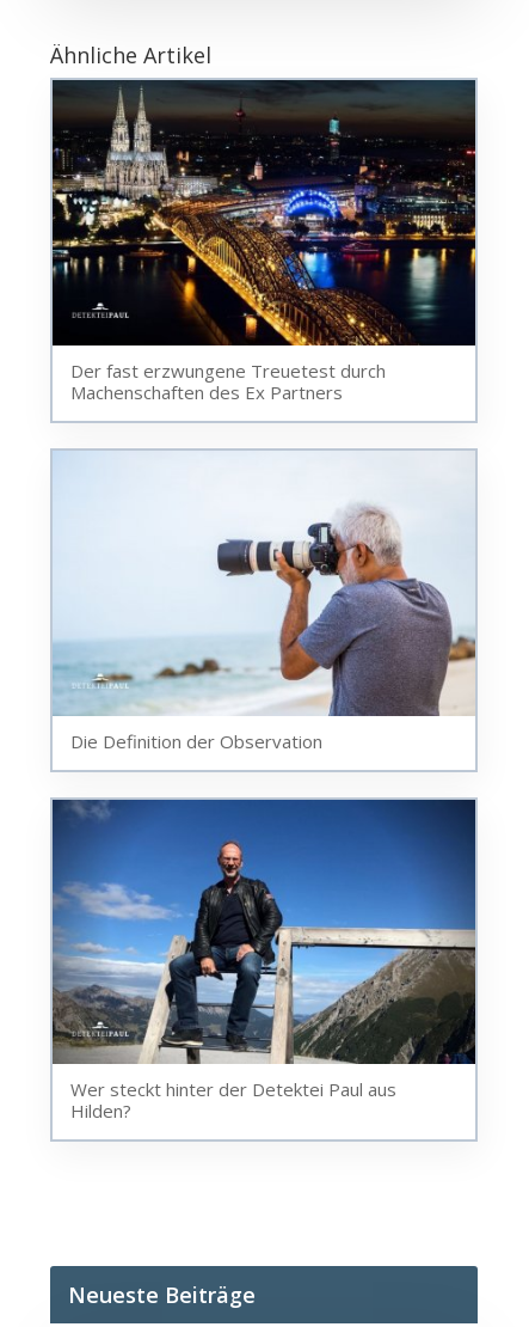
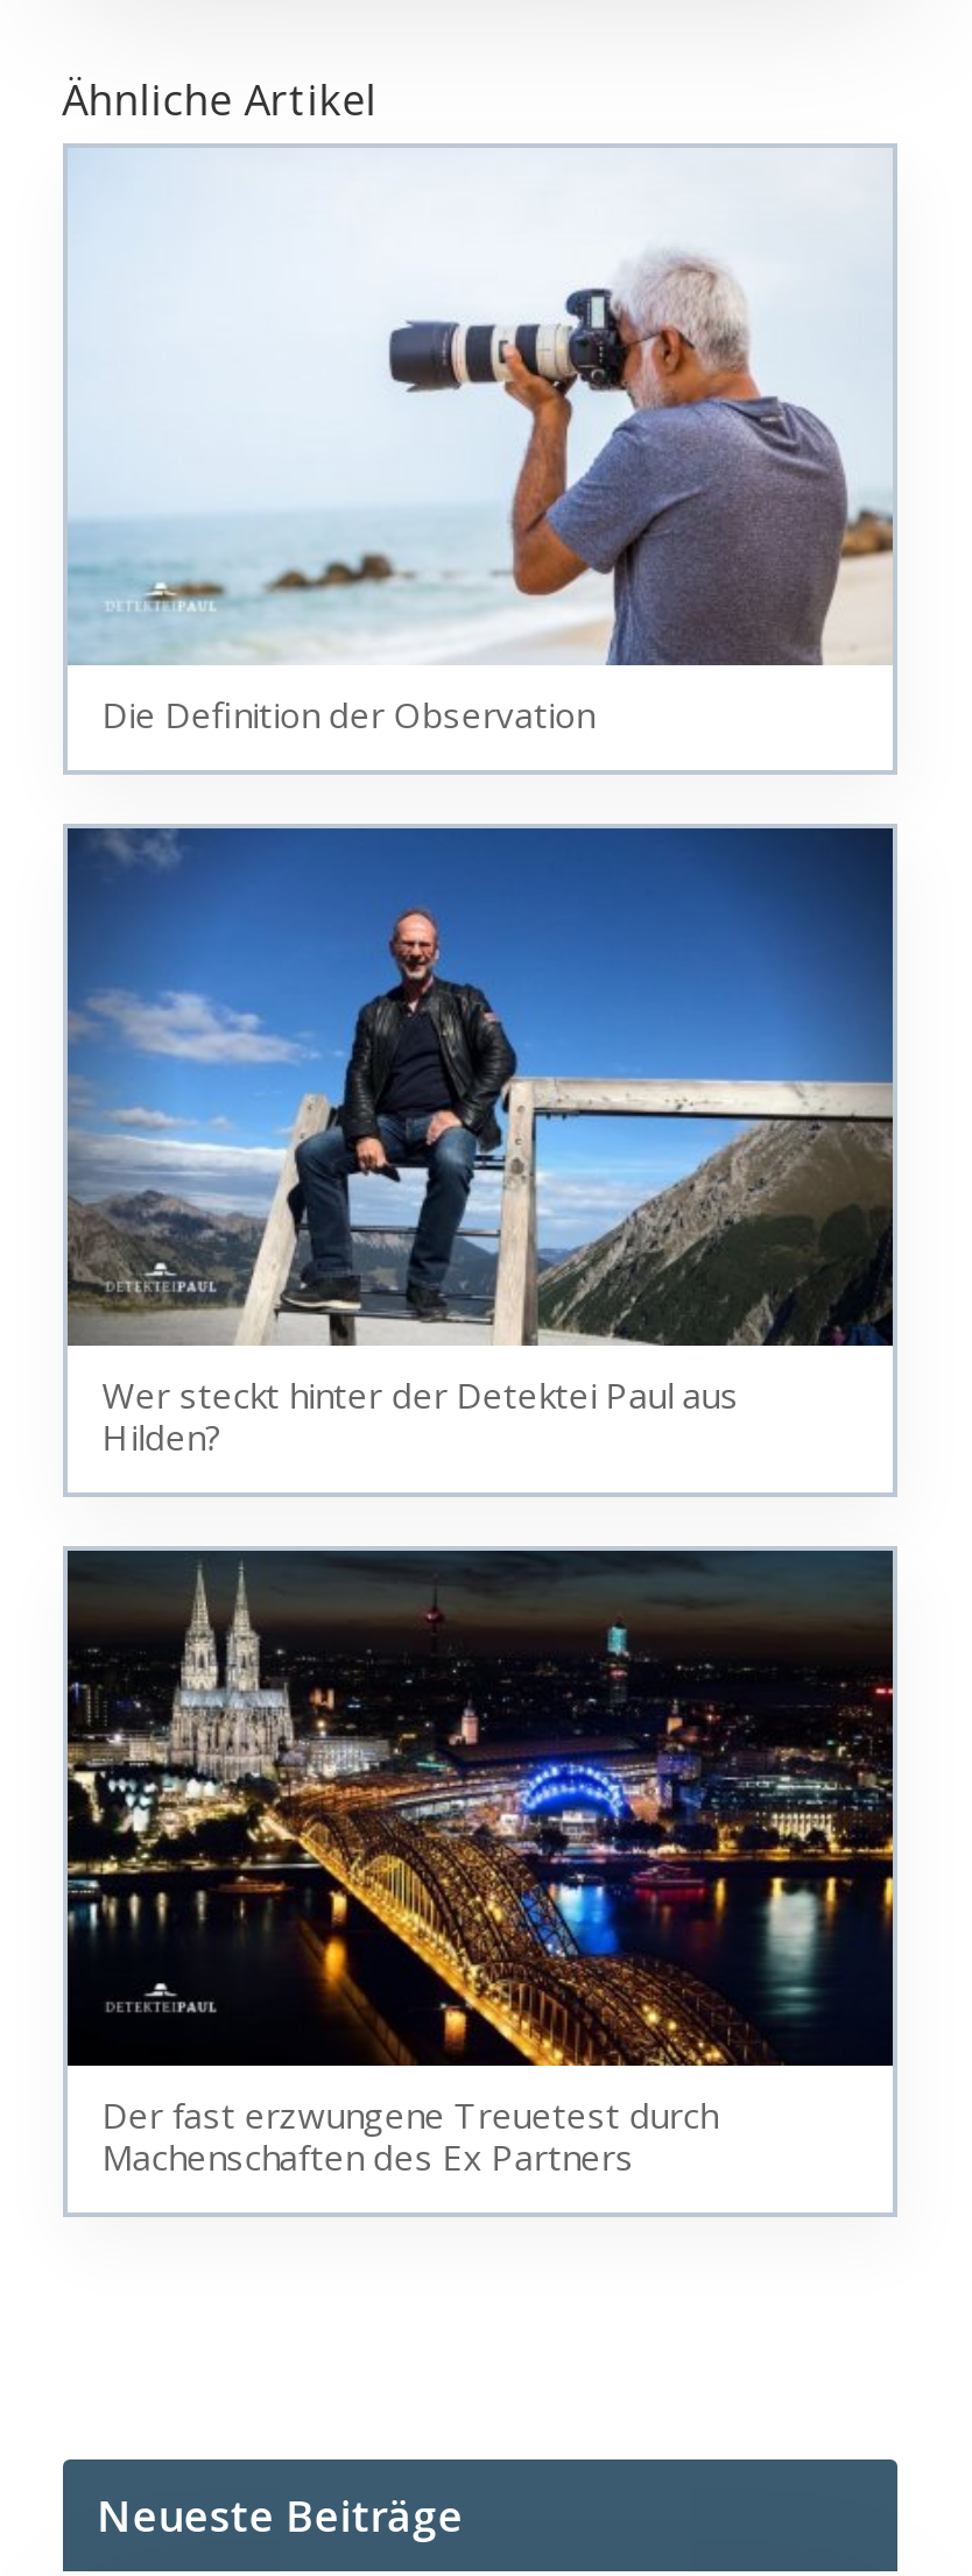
moved [51,79,476,403] -> [65,1548,895,2181]: [image] | Der fast erzwungene Treuetest durch | Machenschaften des Ex Partners
moved [51,497,478,1123] -> [65,239,897,1459]: [image] | Die Definition der Observation | Wer steckt hinter der Detektei Paul aus | Hilden?

